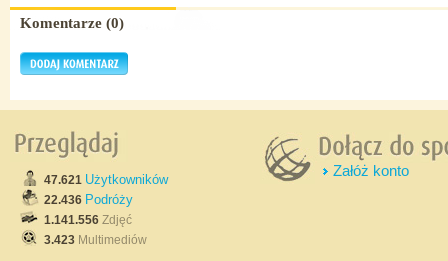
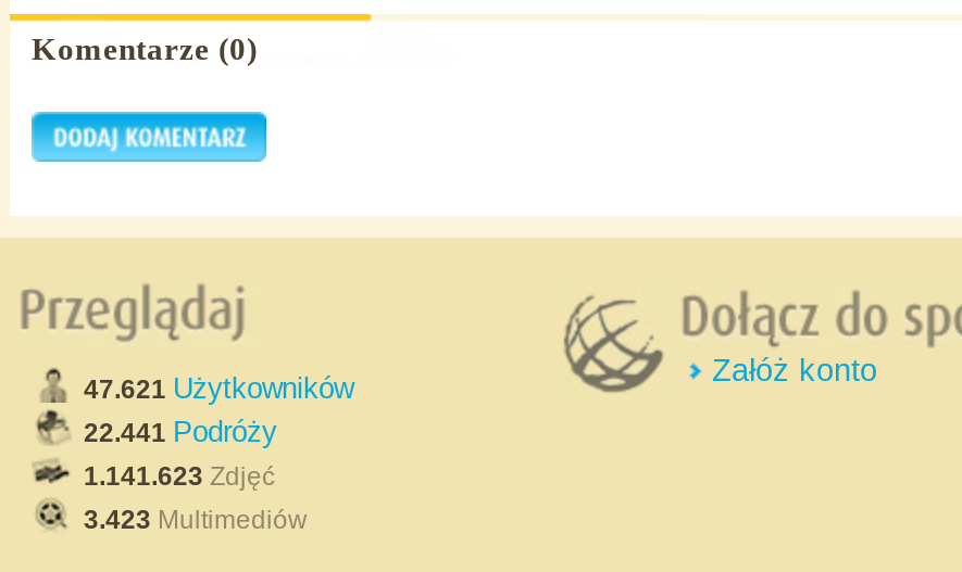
[44,192,133,207] 22.436 Podróży -> [84,416,277,448] 22.441 Podróży
[44,213,132,227] 1.141.556 Zdjęć -> [84,461,275,492] 1.141.623 Zdjęć

